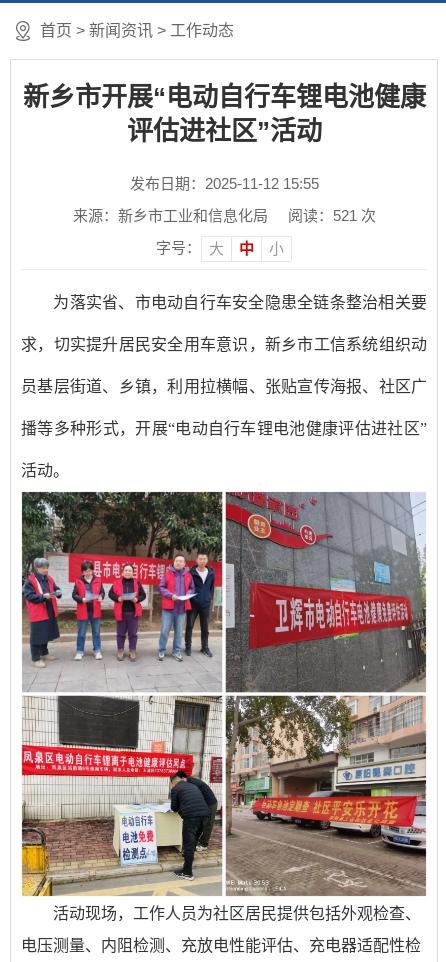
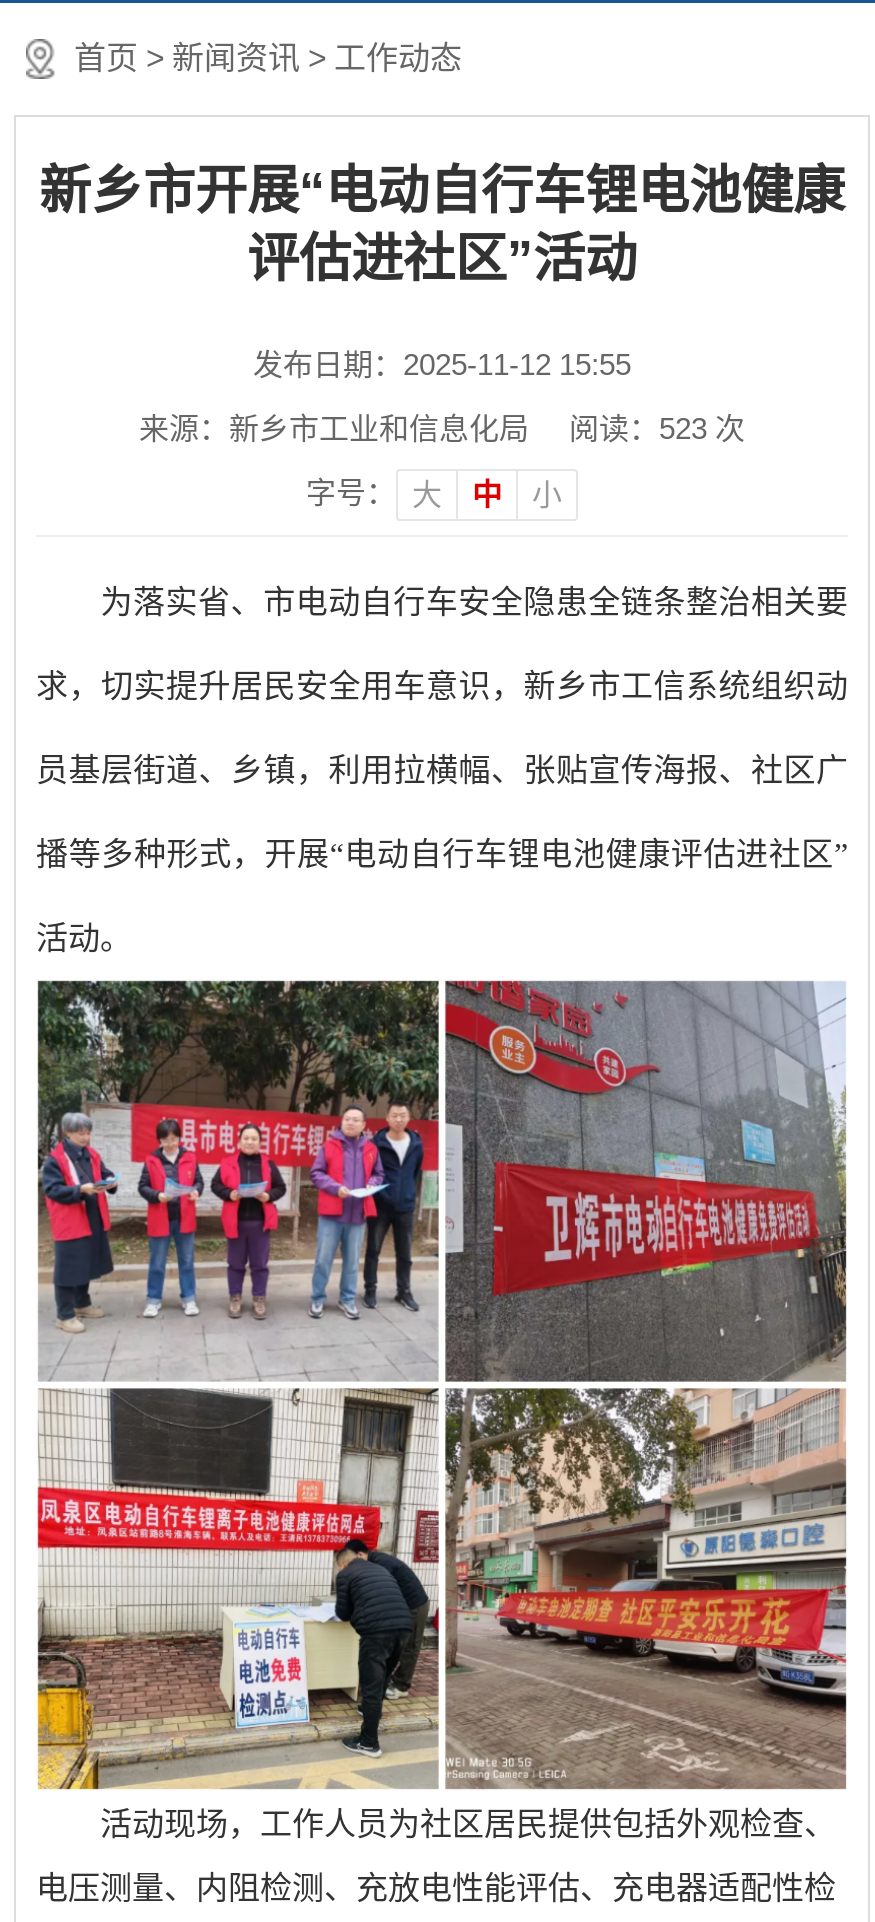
[72,207,375,224] 来源：新乡市工业和信息化局 阅读：521次 -> [139,410,745,444] 来源：新乡市工业和信息化局 阅读：523次

